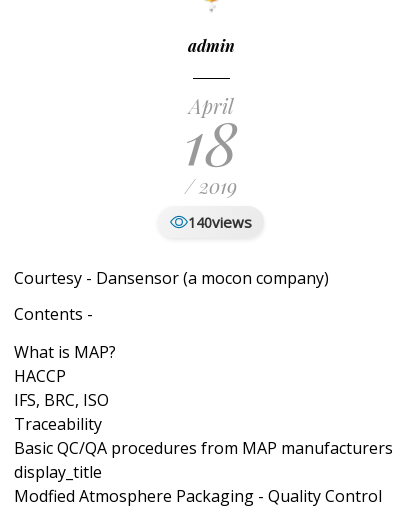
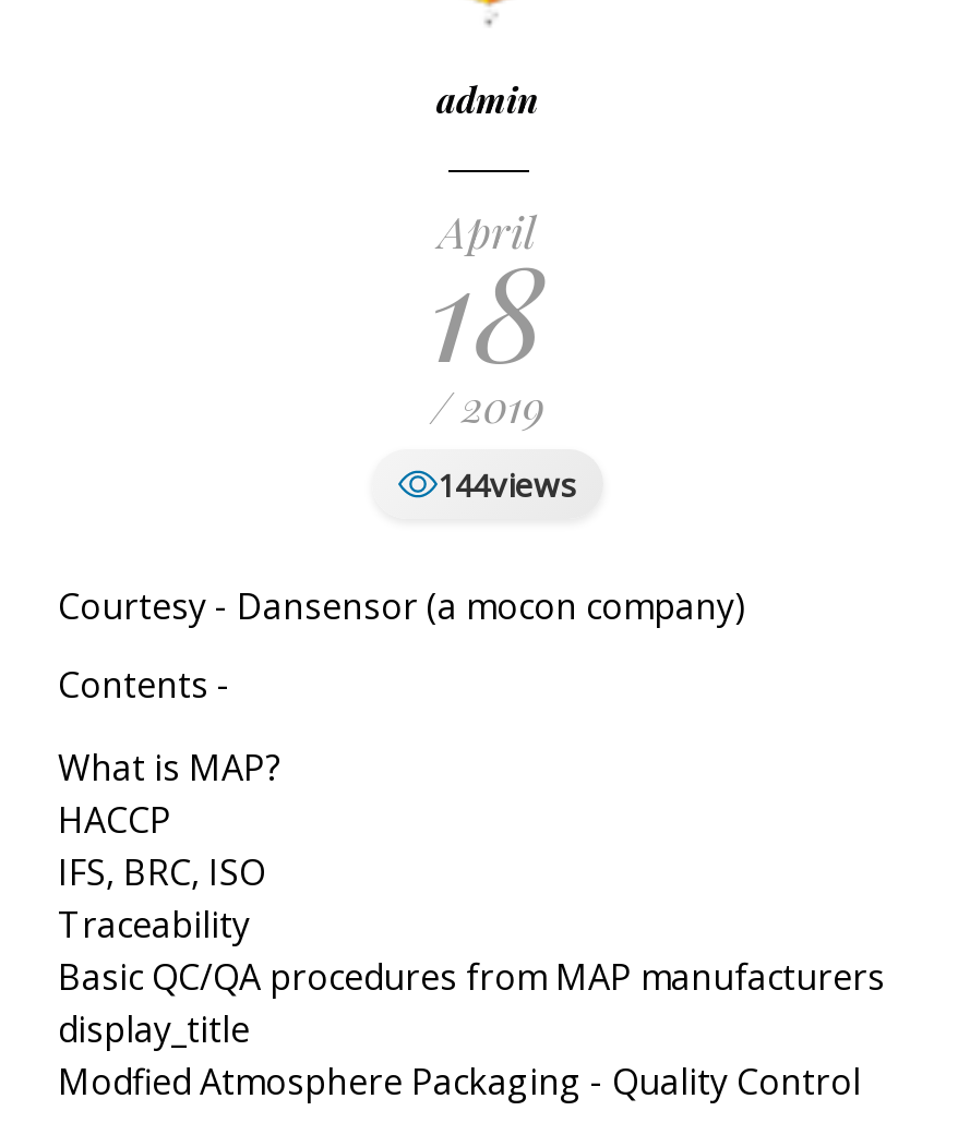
[188,212,252,232] 140views -> [438,463,577,507] 144views

